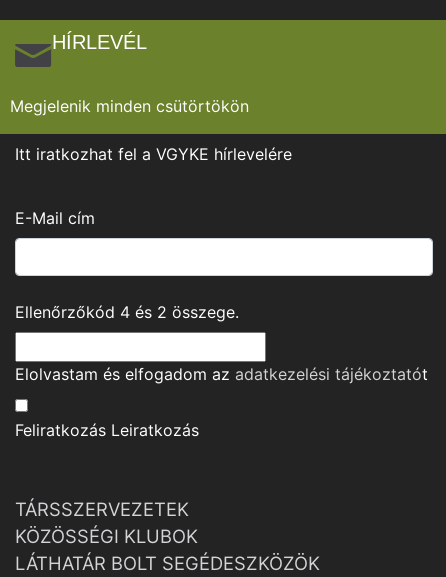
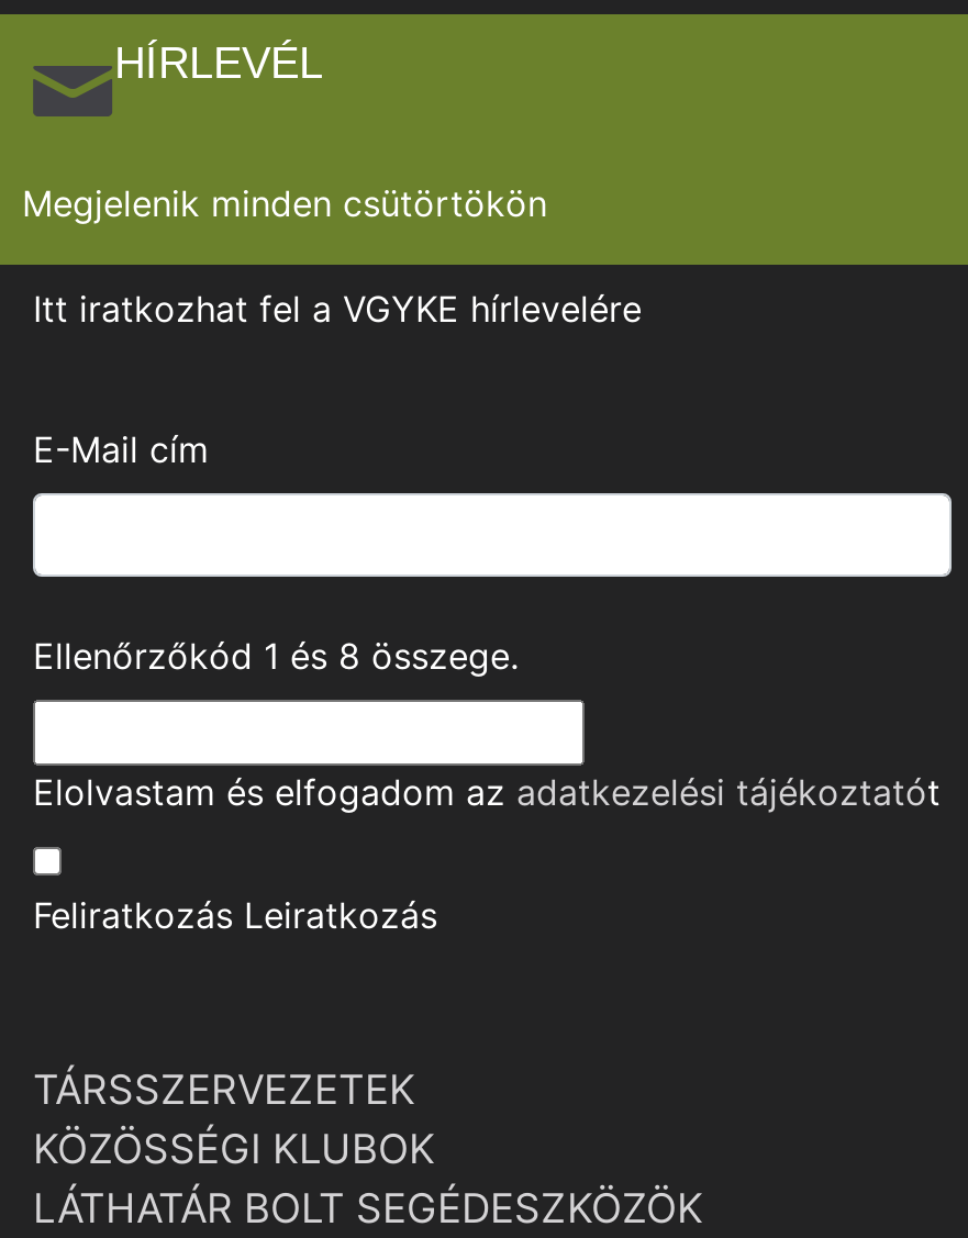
[15,302,239,322] Ellenőrzőkód 4 és 2 összege. -> [33,634,519,678] Ellenőrzőkód 1 és 8 összege.

